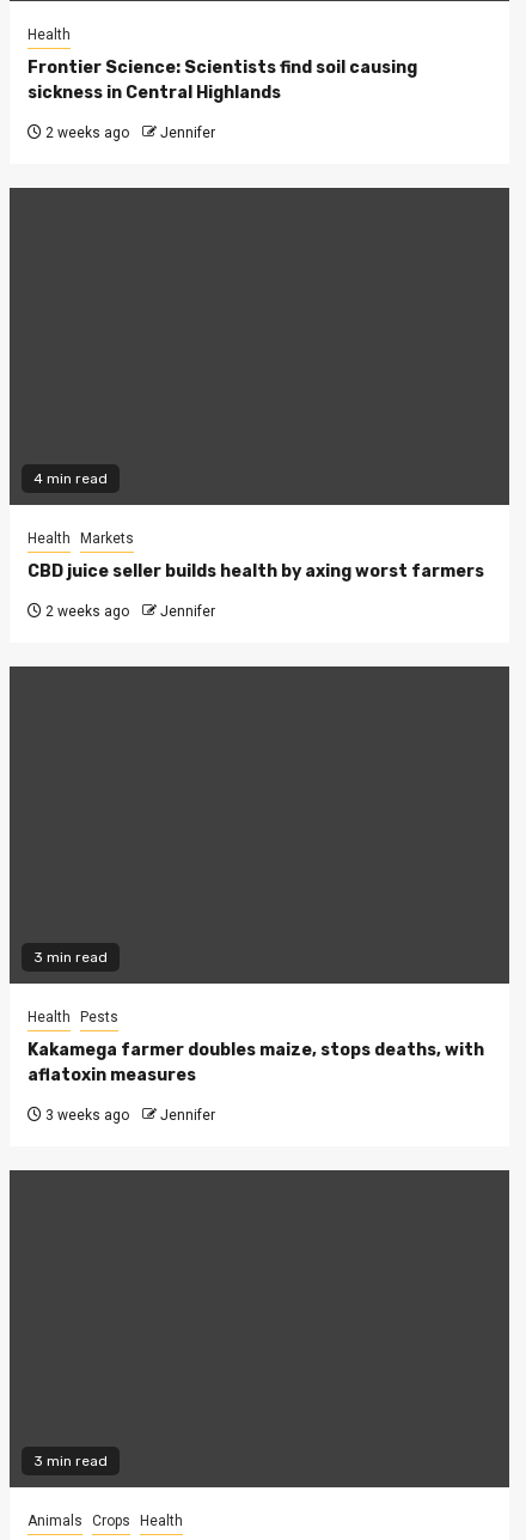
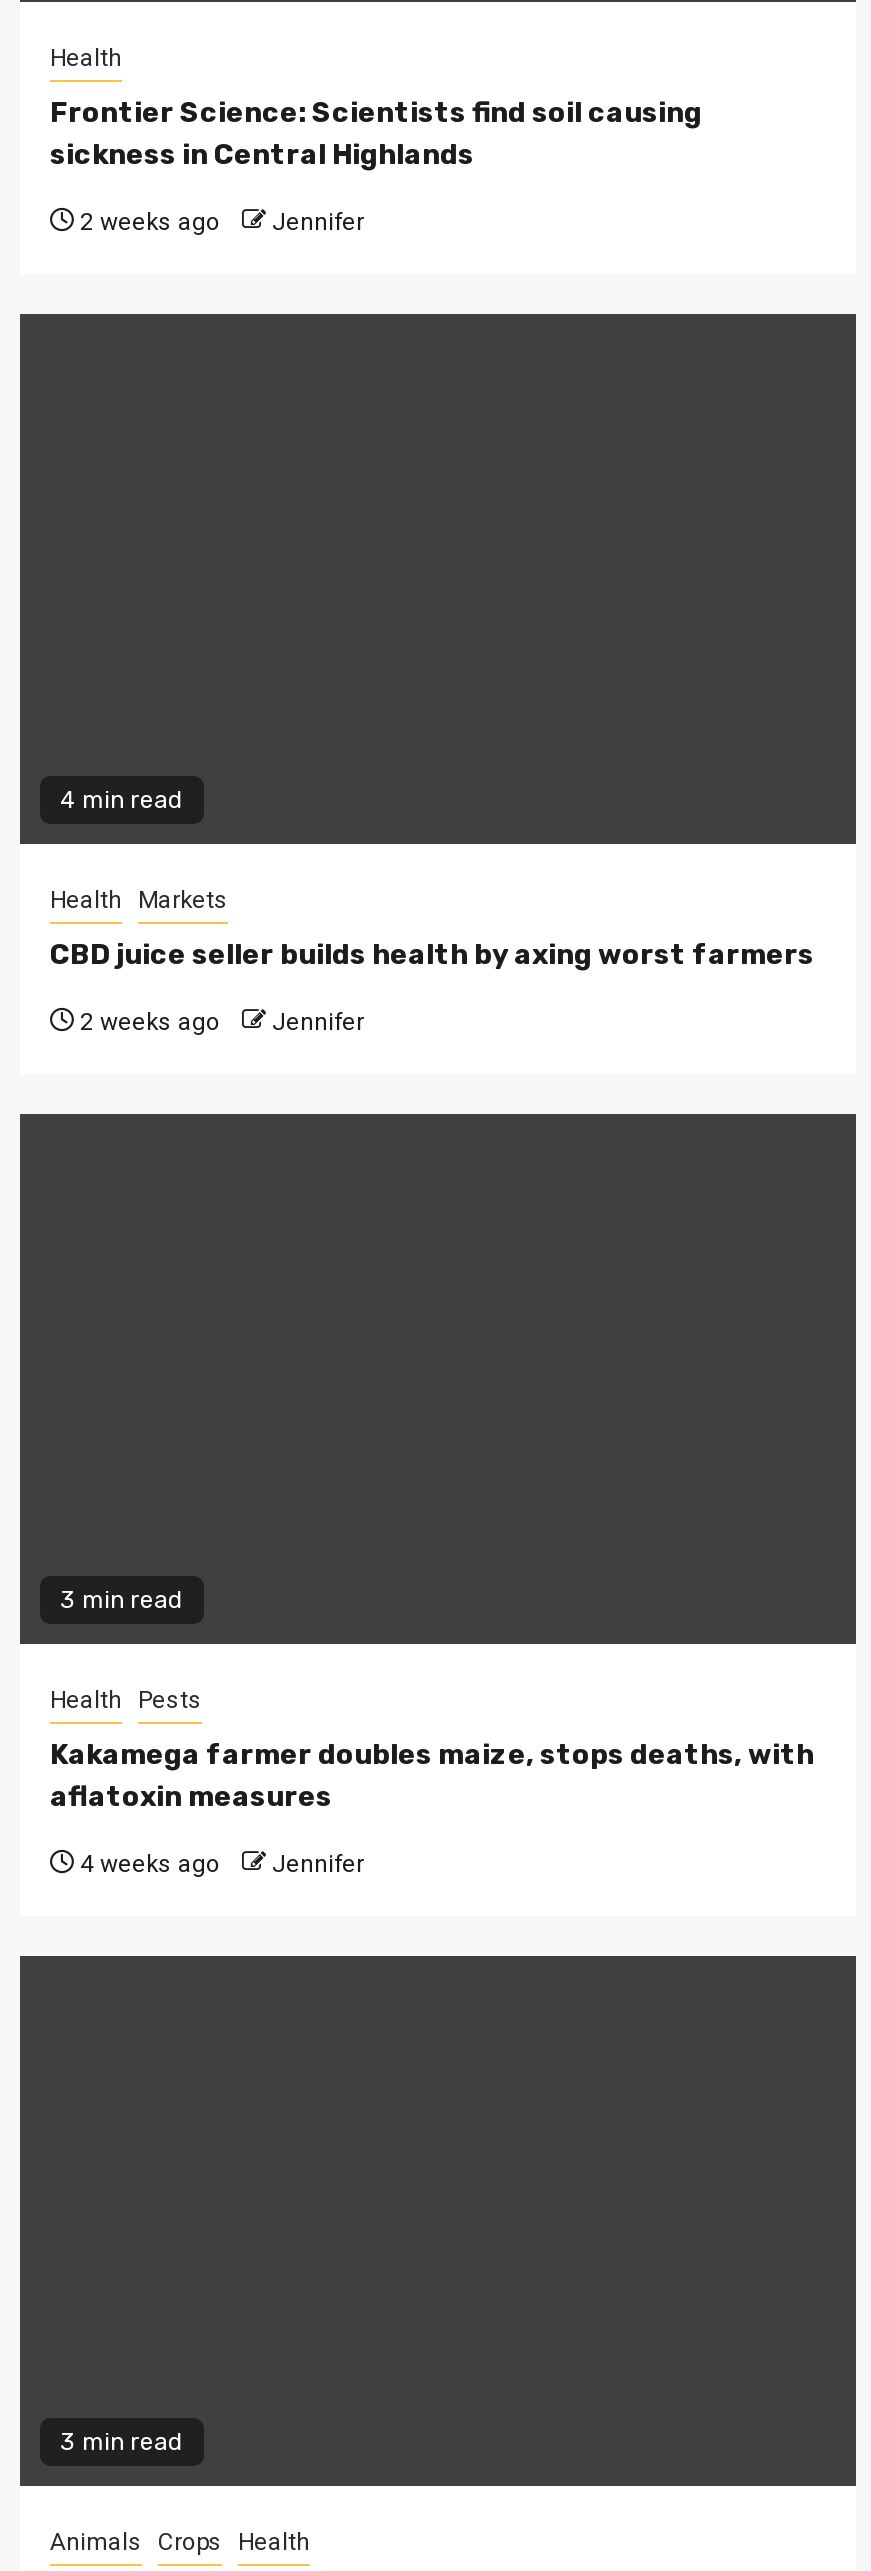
[42,1107,215,1124] 3 weeks ago Jennifer -> [74,1851,364,1879] 4 weeks ago Jennifer

